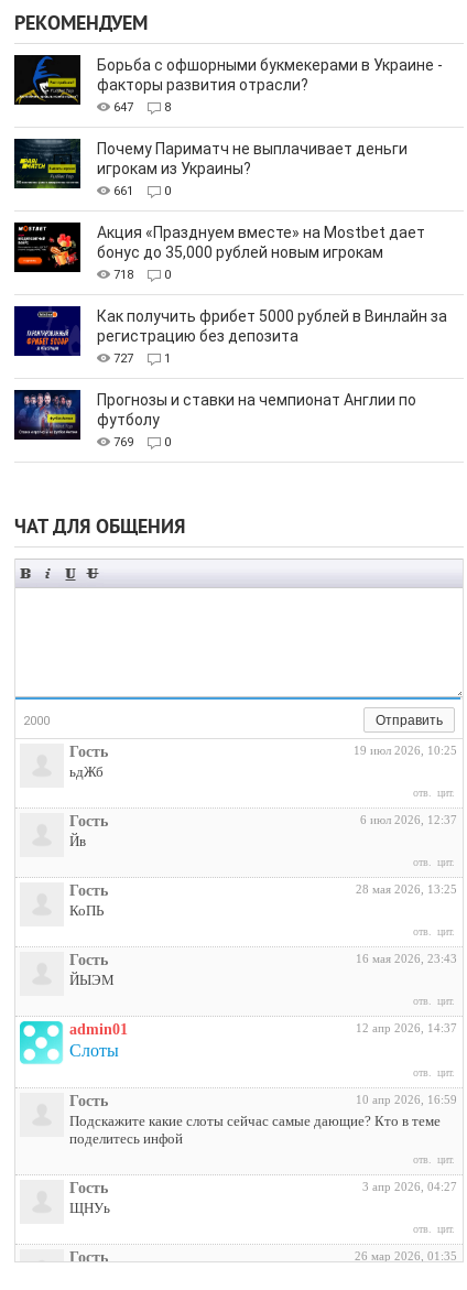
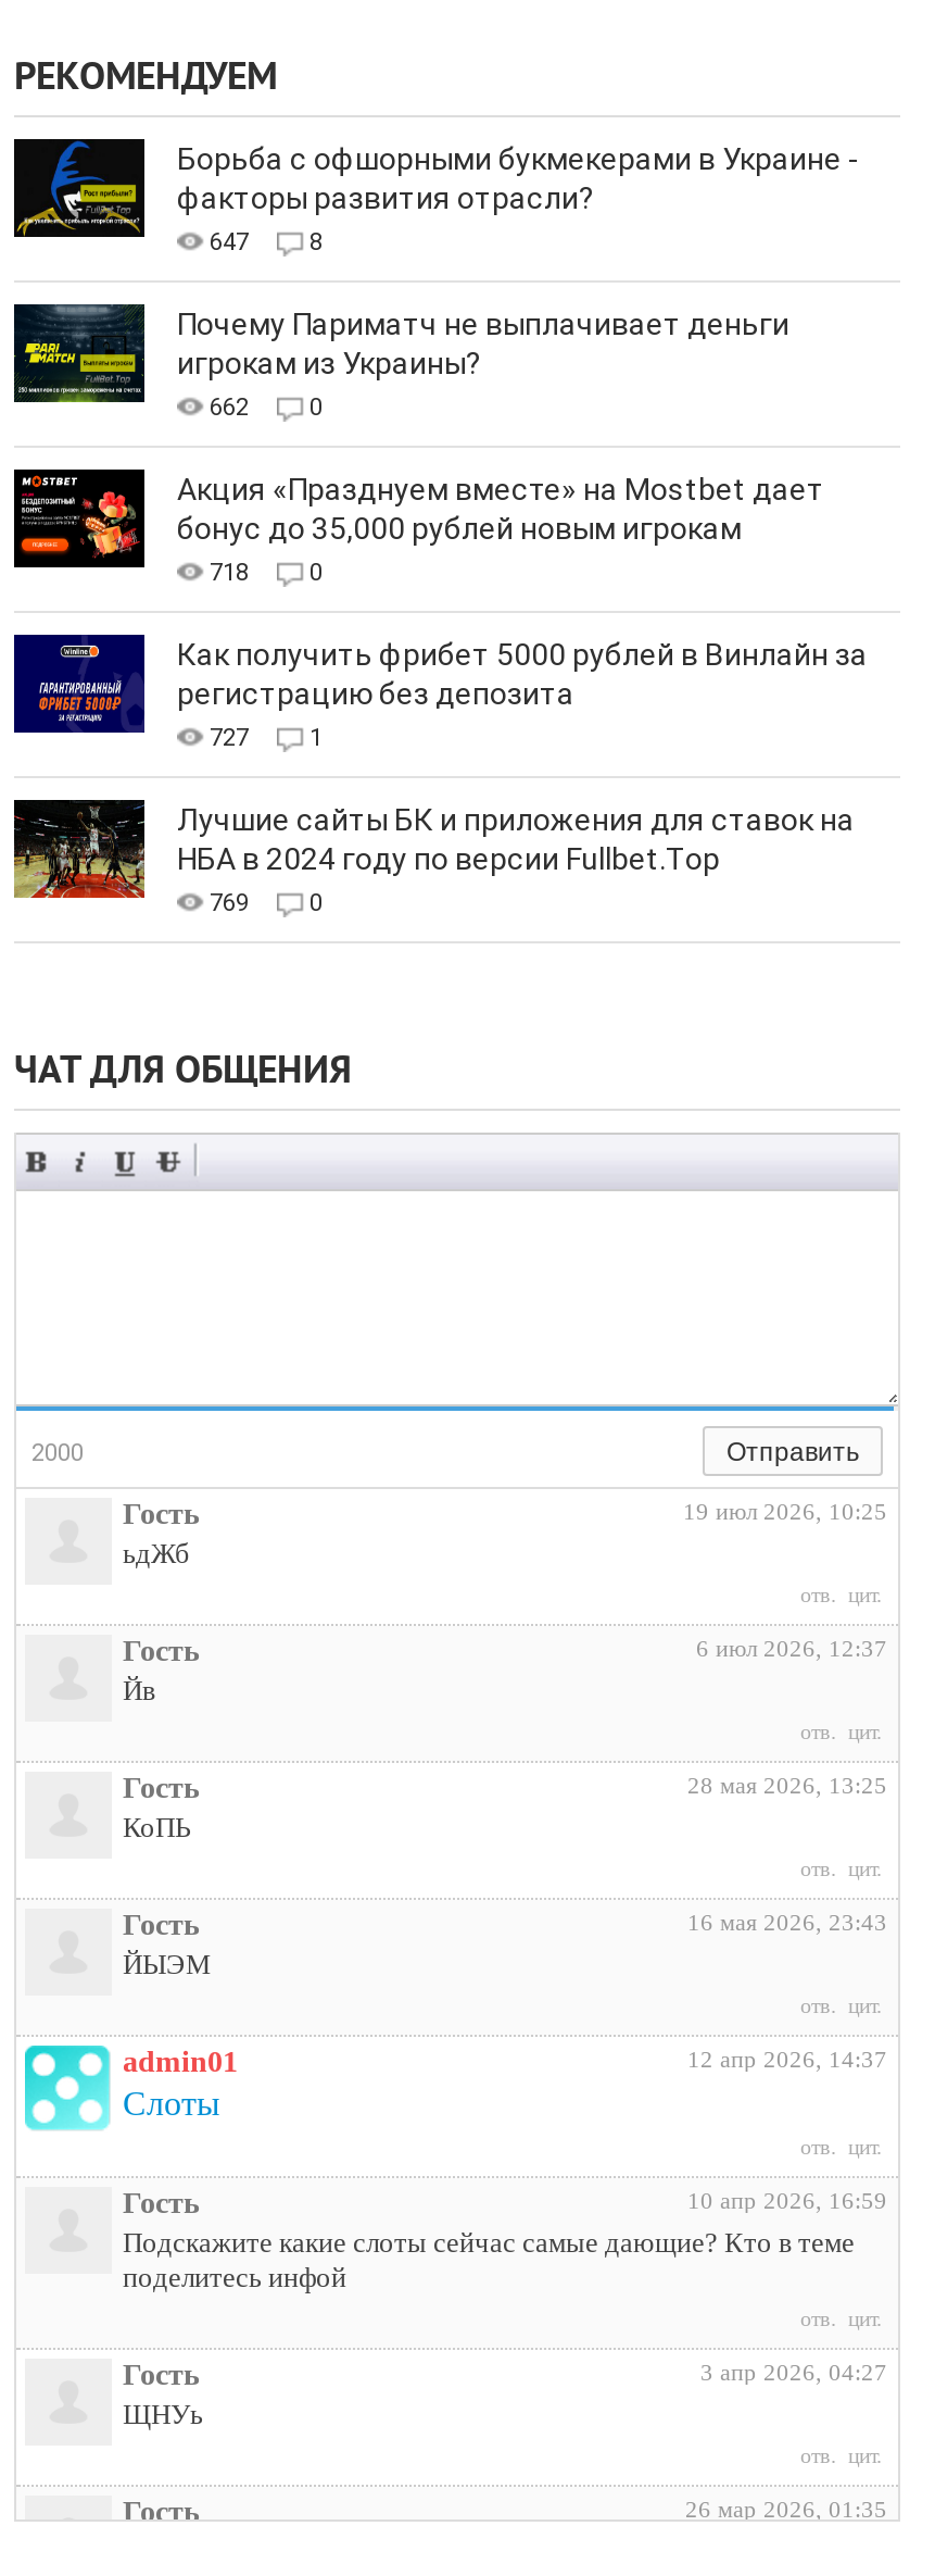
[113,184,133,199] 661 -> [210,394,249,422] 662
[13,390,416,441] [image] | Прогнозы и ставки на чемпионат Англии по | футболу -> [12,800,855,900] [image] | Лучшие сайты БК и приложения для ставок на | НБА в 2024 году по версии Fullbet.Top

